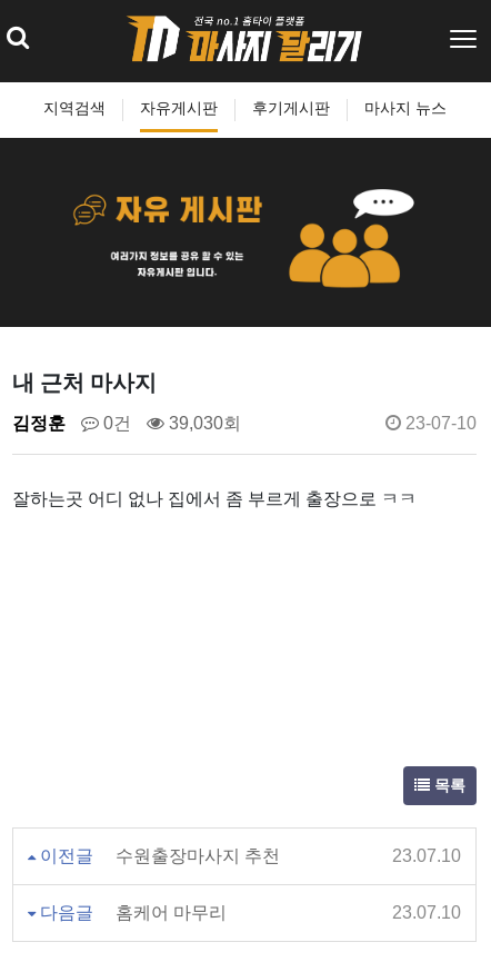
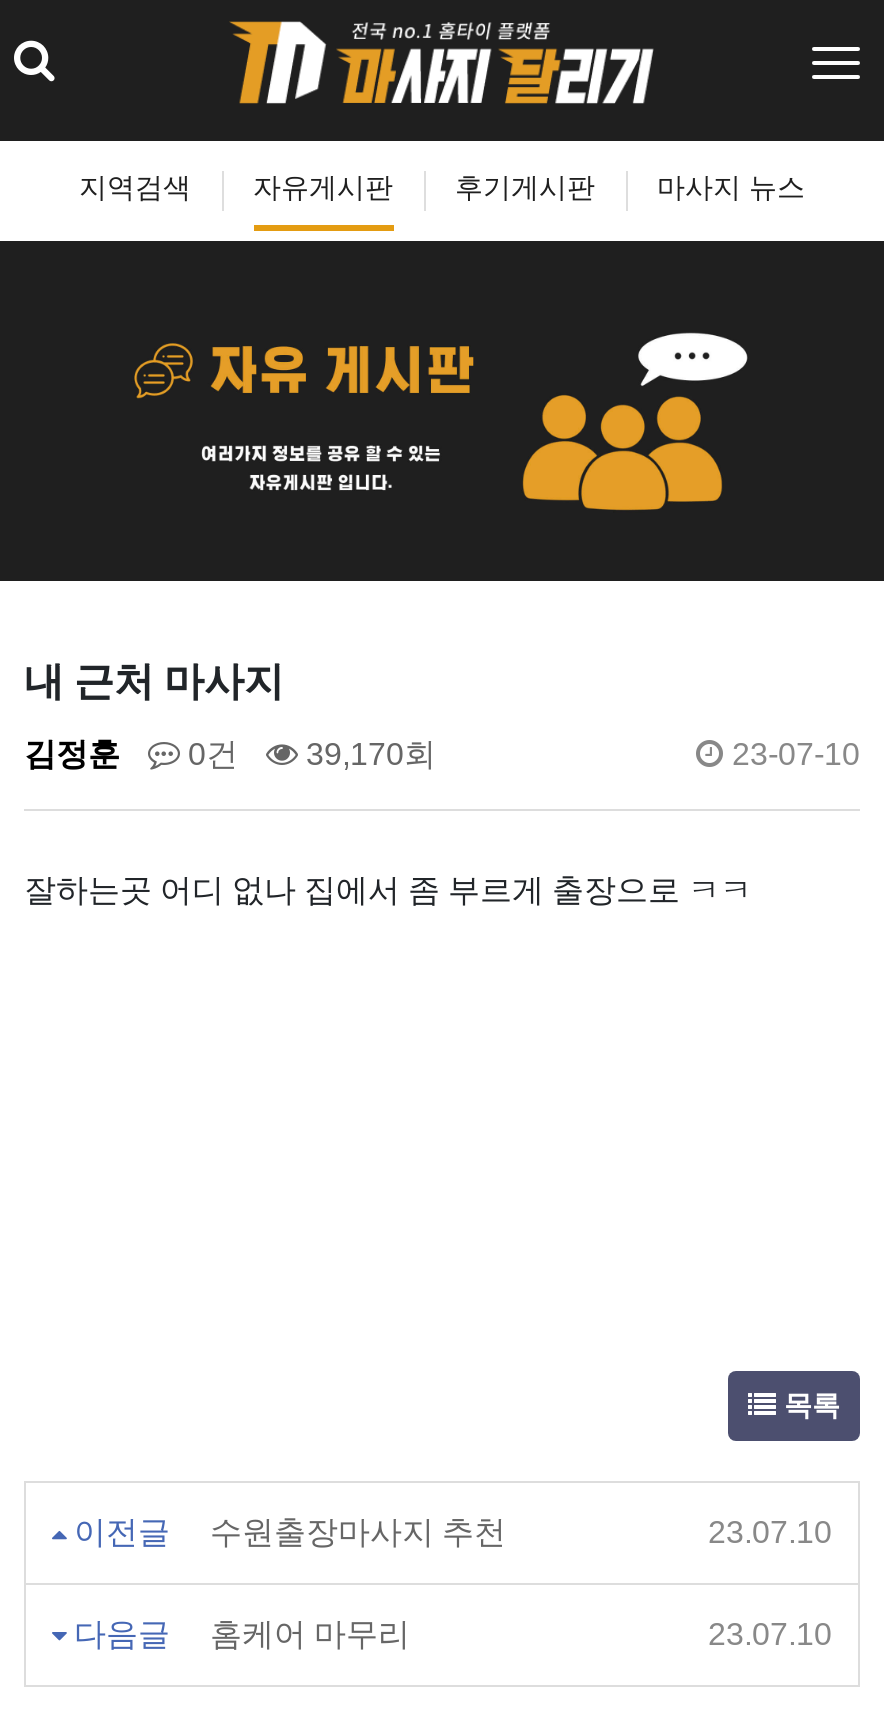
[12,414,241,433] 김정훈 0건 39,030회 -> [24,737,436,771] 김정훈 0건 39,170회

